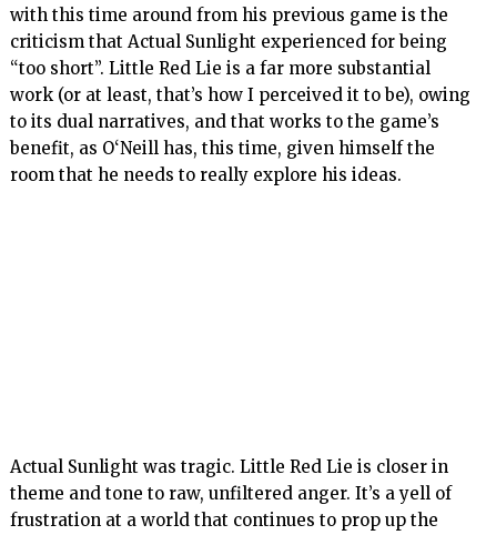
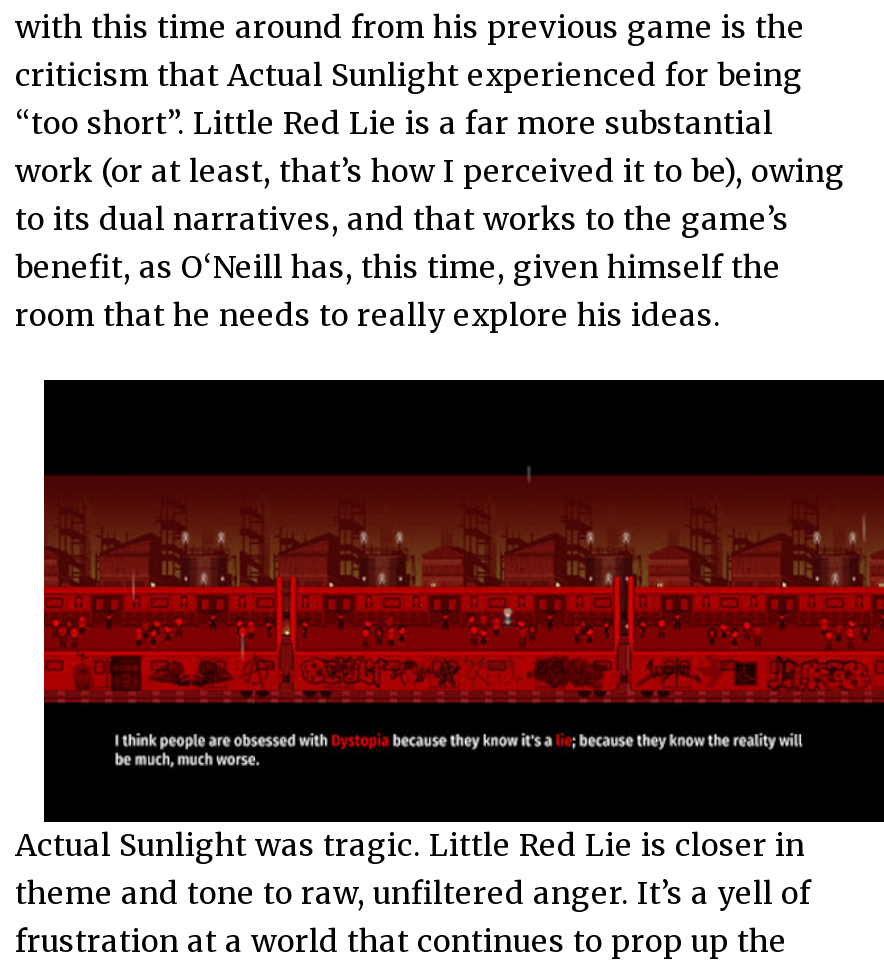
none -> [42,378,878,824] [image]

